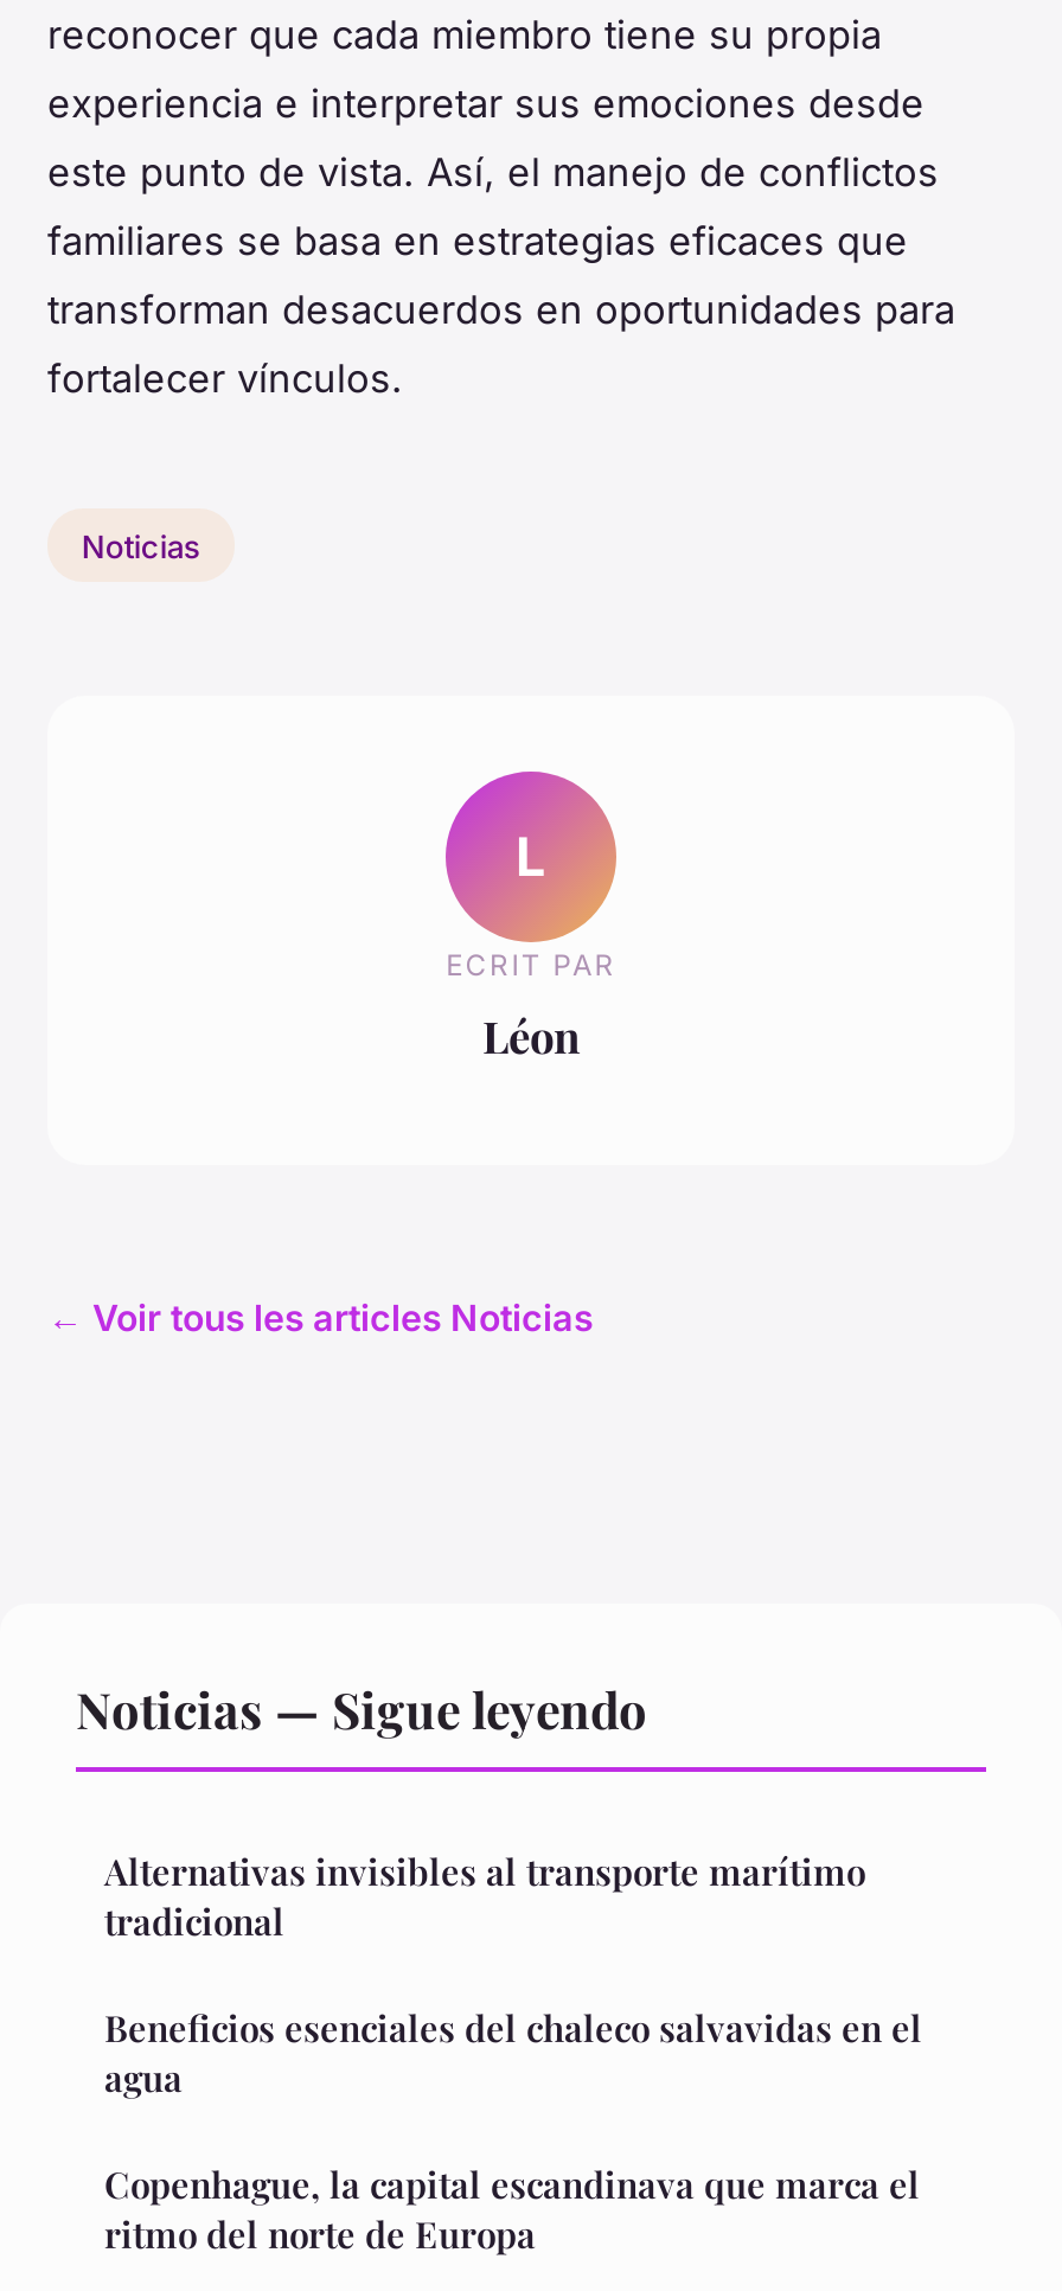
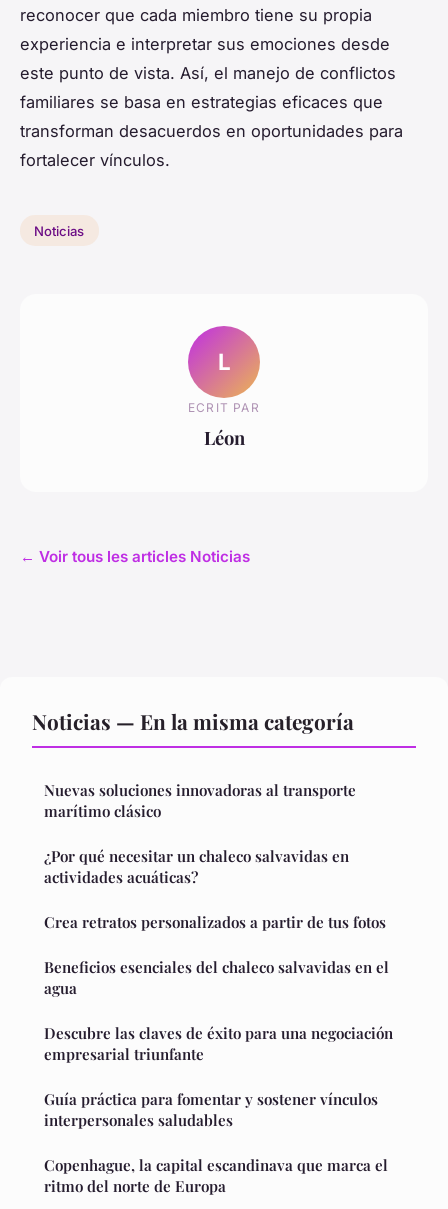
[76,1674,865,1944] Noticias — Sigue leyendo | Alternativas invisibles al transporte marítimo | tradicional -> [32,707,386,932] Noticias — En la misma categoría | Nuevas soluciones innovadoras al transporte | marítimo clásico | ¿Por qué necesitar un chaleco salvavidas en | actividades acuáticas? | Crea retratos personalizados a partir de tus fotos
none -> [44,1023,393,1130] Descubre las claves de éxito para una negociación | empresarial triunfante | Guía práctica para fomentar y sostener vínculos | interpersonales saludables

